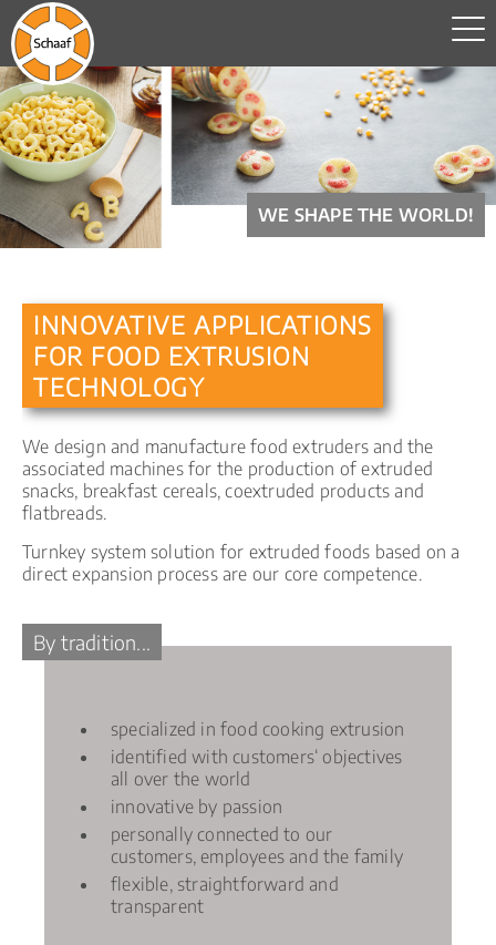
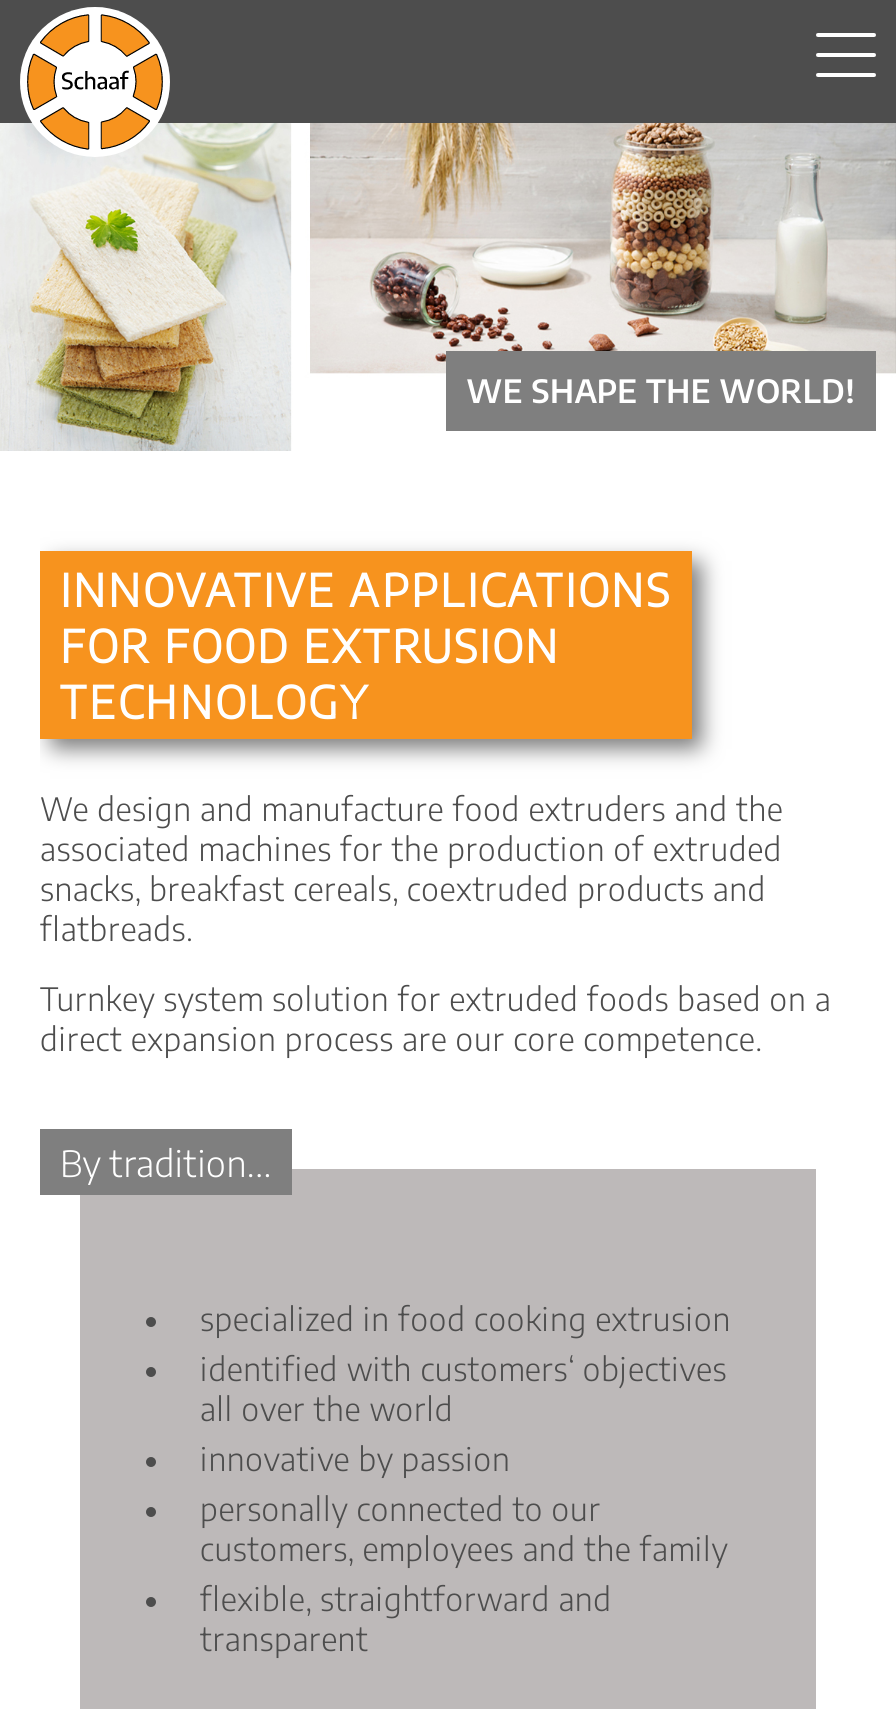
[3,65,163,249] [image] -> [6,121,292,451] [image]
[170,65,493,205] [image] -> [310,121,890,371] [image]

